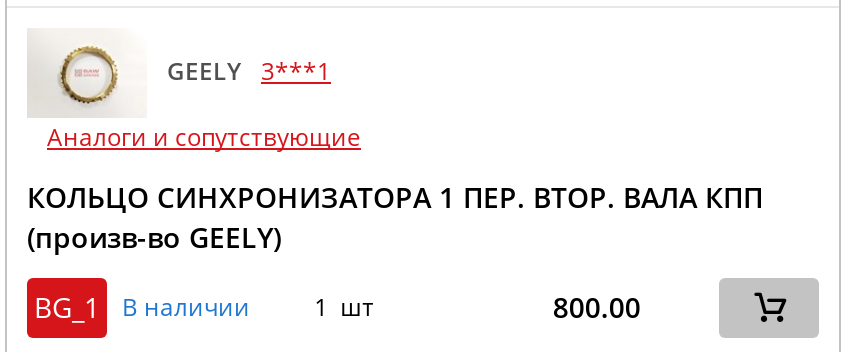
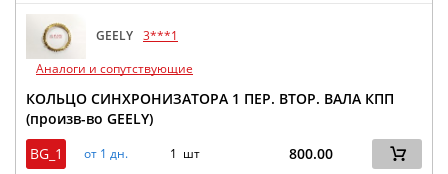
[122,290,250,324] В наличии -> [83,145,127,162] от 1 дн.

